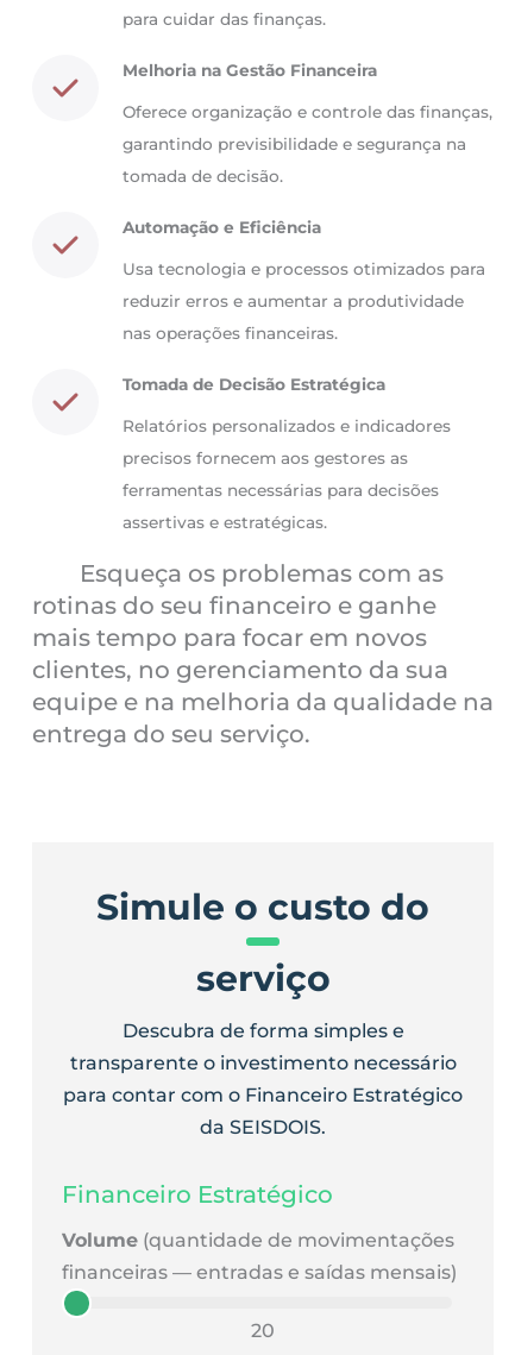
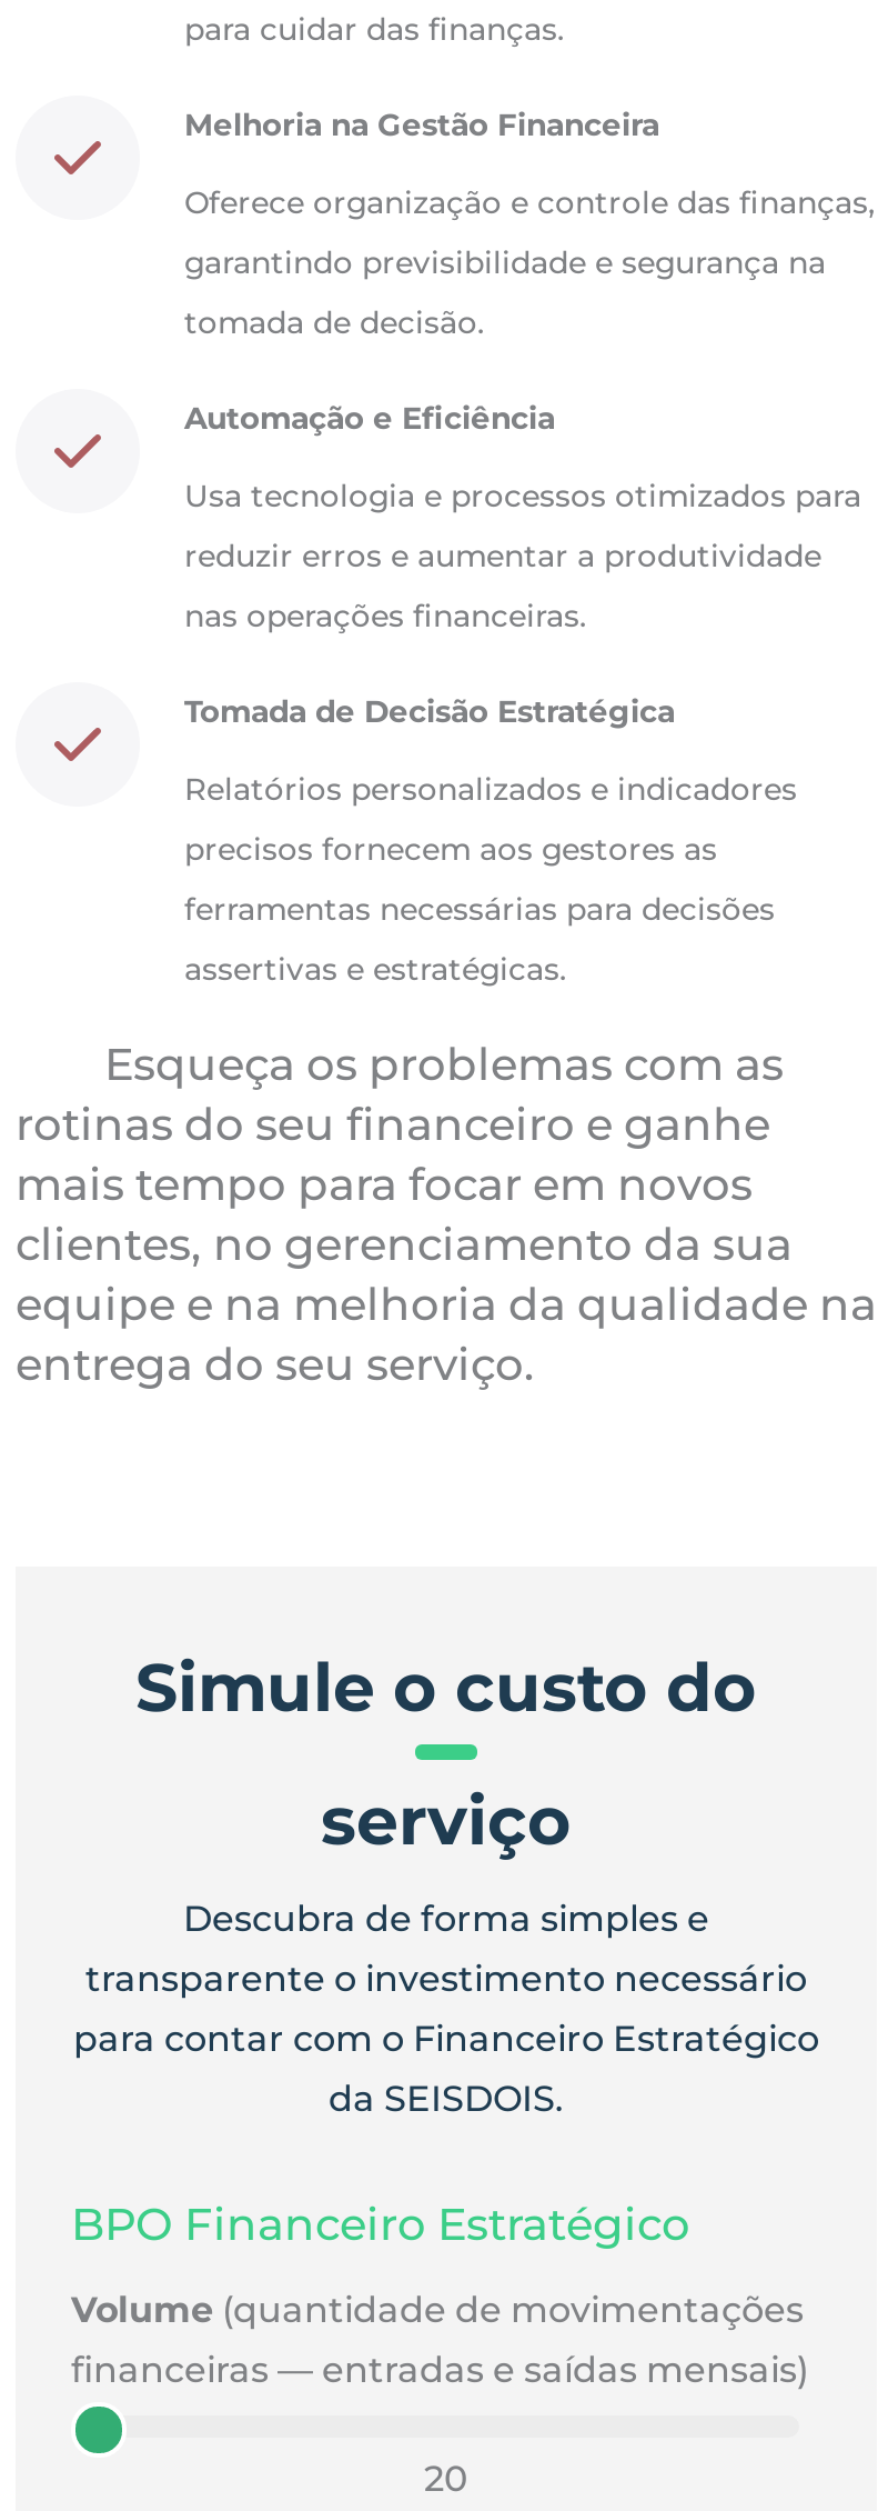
[62,1180,333,1208] Financeiro Estratégico -> [71,2199,690,2252] BPO Financeiro Estratégico

